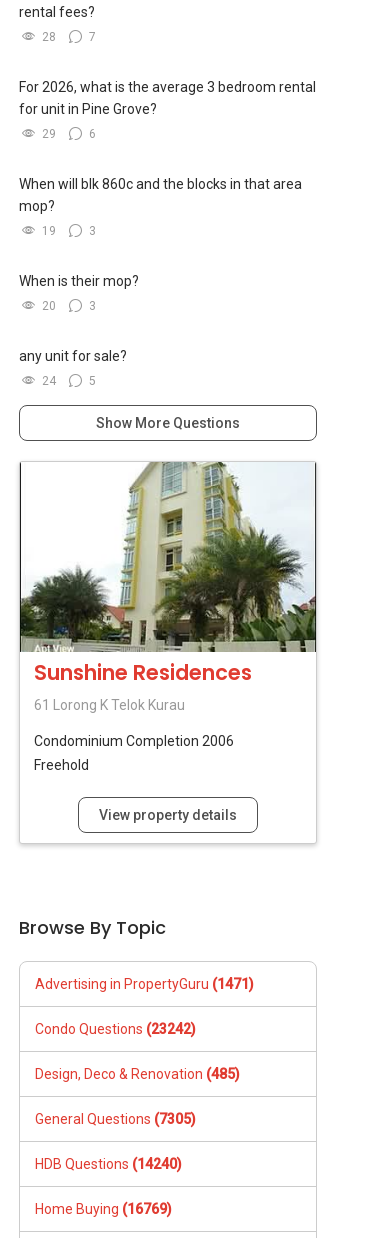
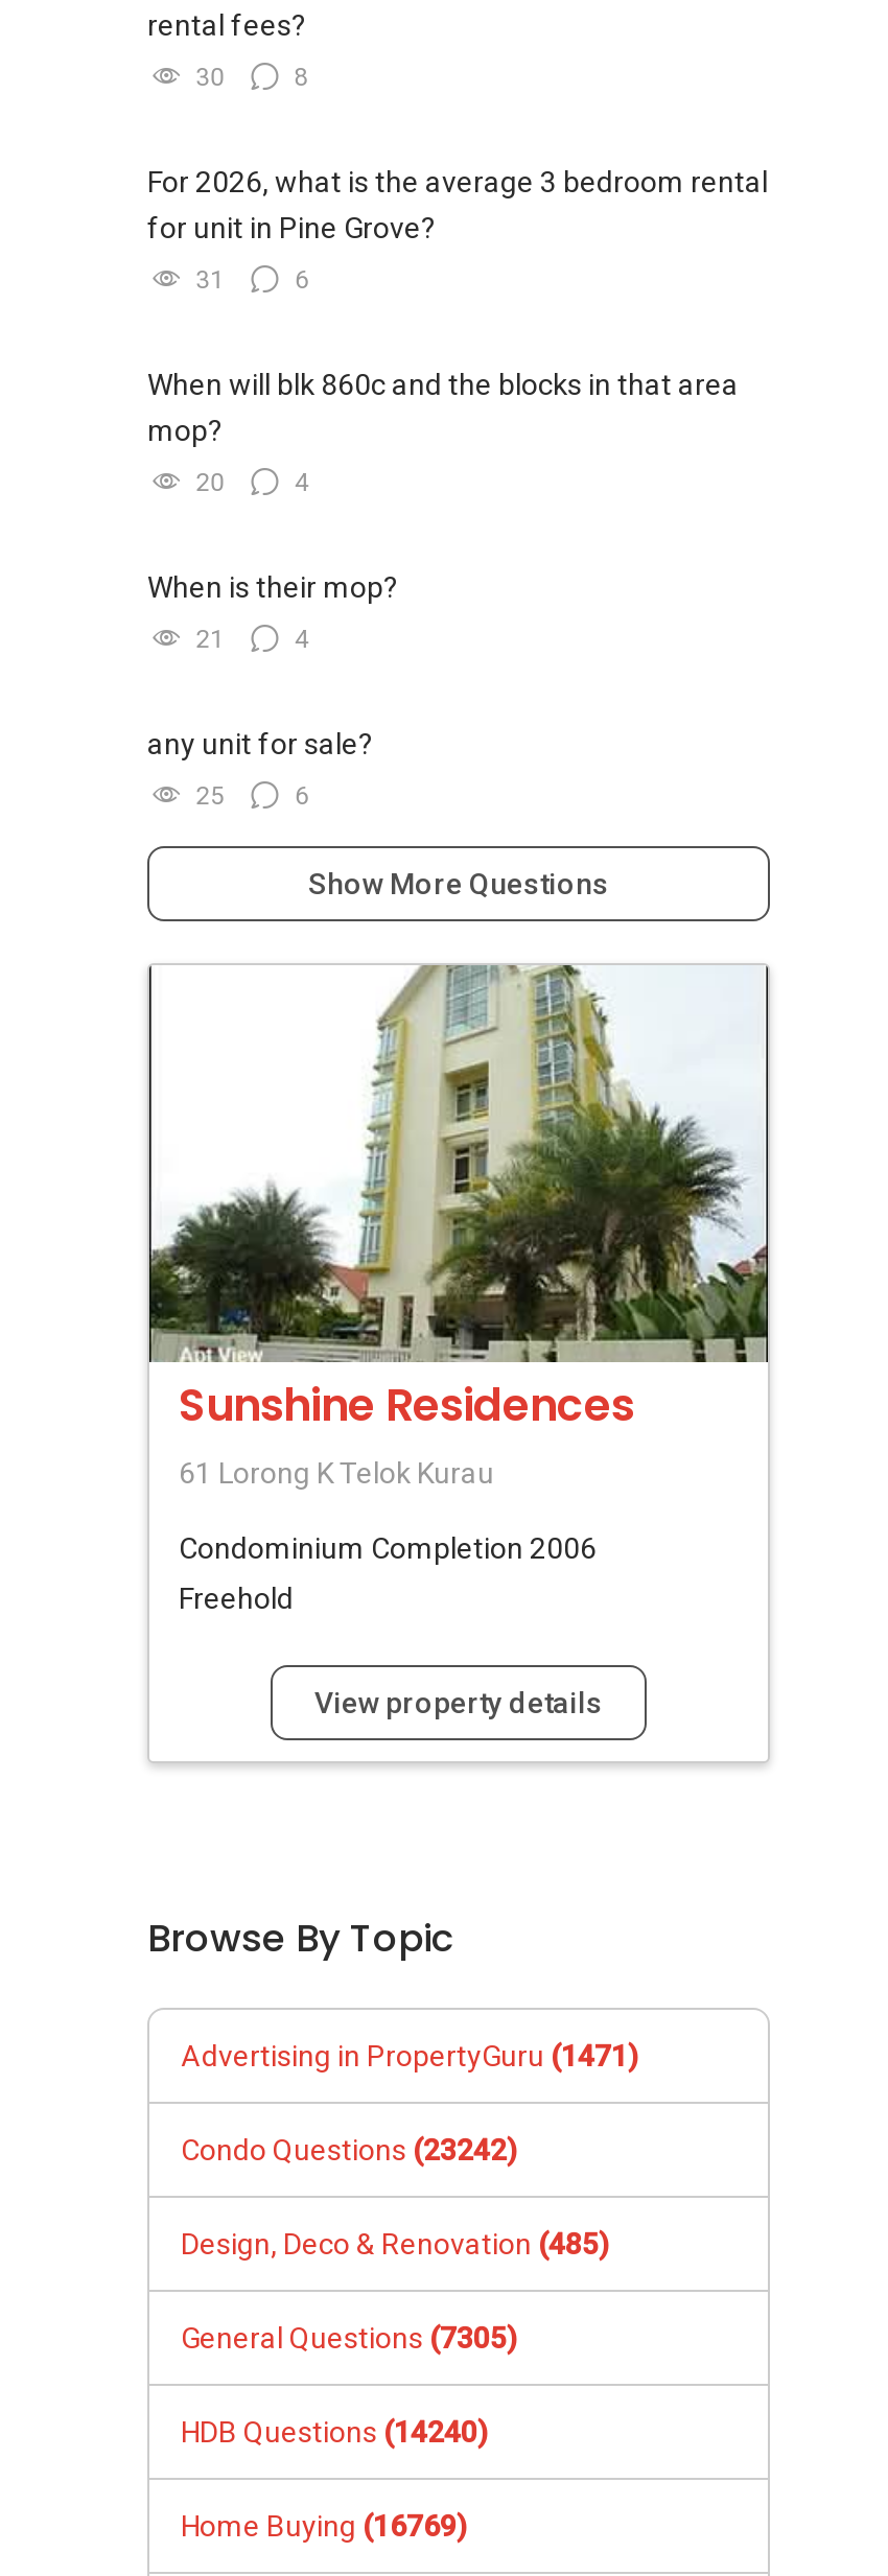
[42,30,56,44] 28 -> [196,63,225,92] 30
[89,30,96,44] 7 -> [294,63,309,92] 8
[42,127,56,141] 29 -> [196,265,225,295] 31
[42,224,56,238] 19 -> [196,468,225,497] 20
[89,224,96,238] 3 -> [294,468,309,497] 4
[42,299,56,313] 20 -> [196,625,225,654] 21
[89,299,96,313] 3 -> [294,625,309,654] 4
[42,374,56,388] 24 -> [196,781,225,811] 25
[89,374,96,388] 5 -> [294,781,309,811] 6

